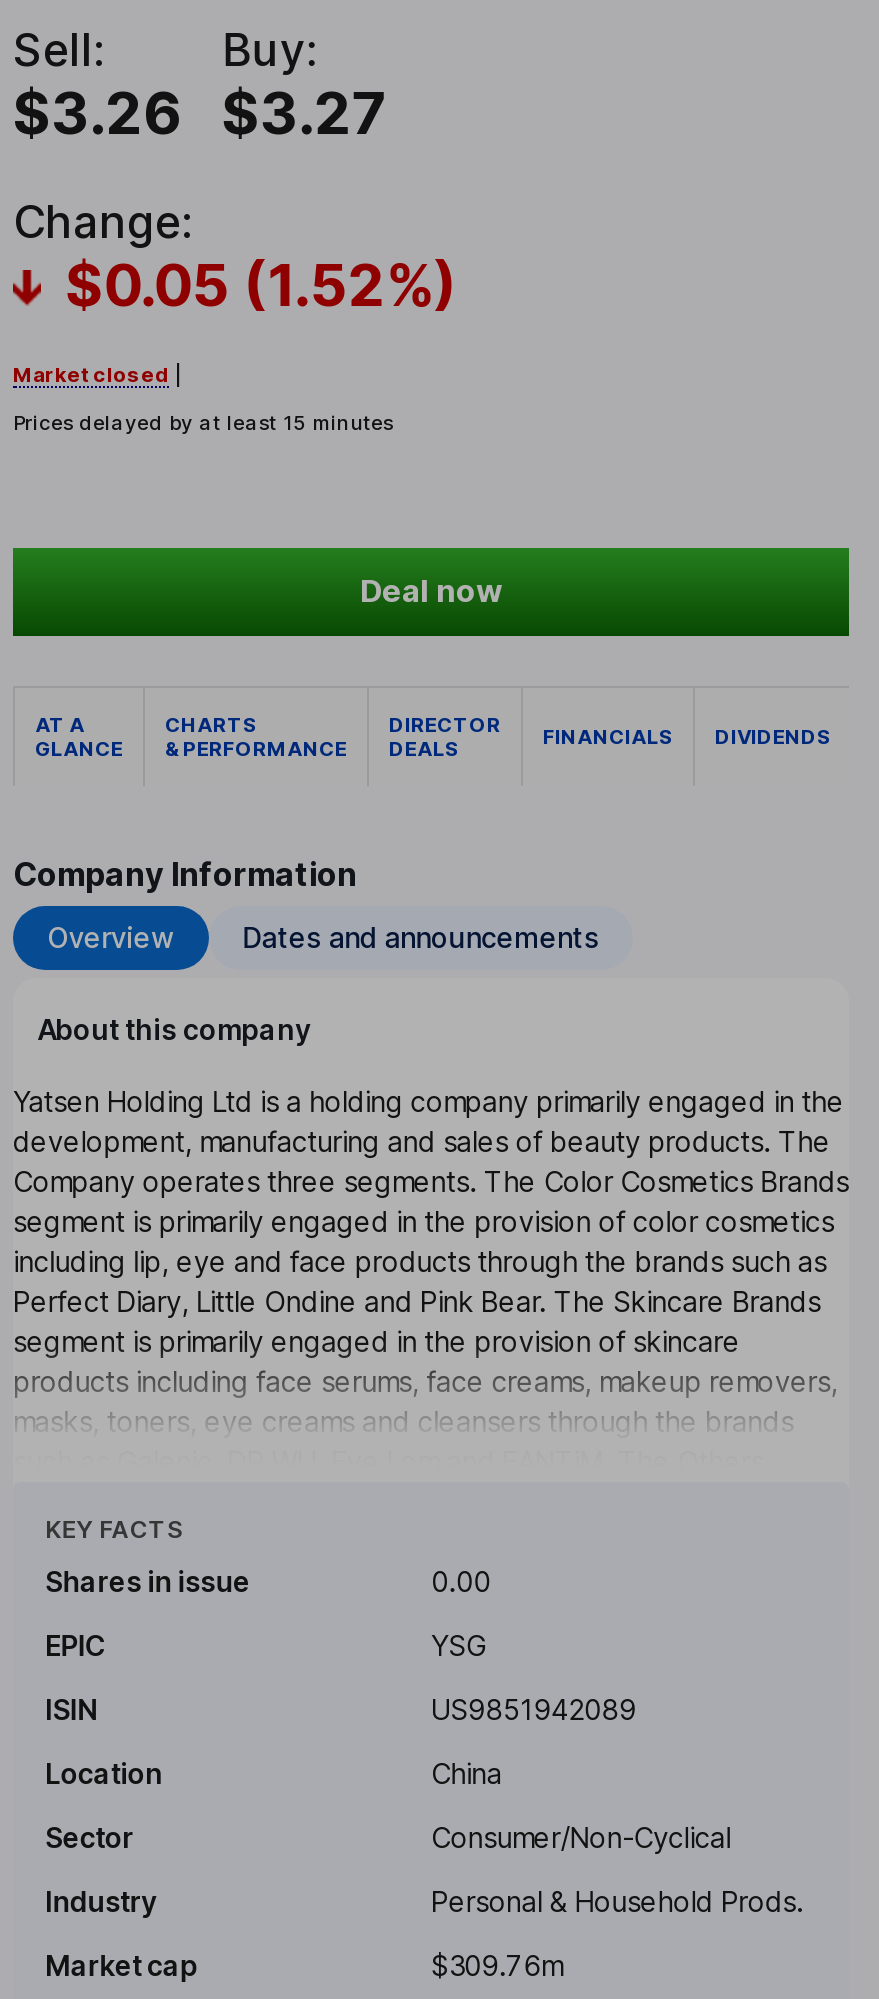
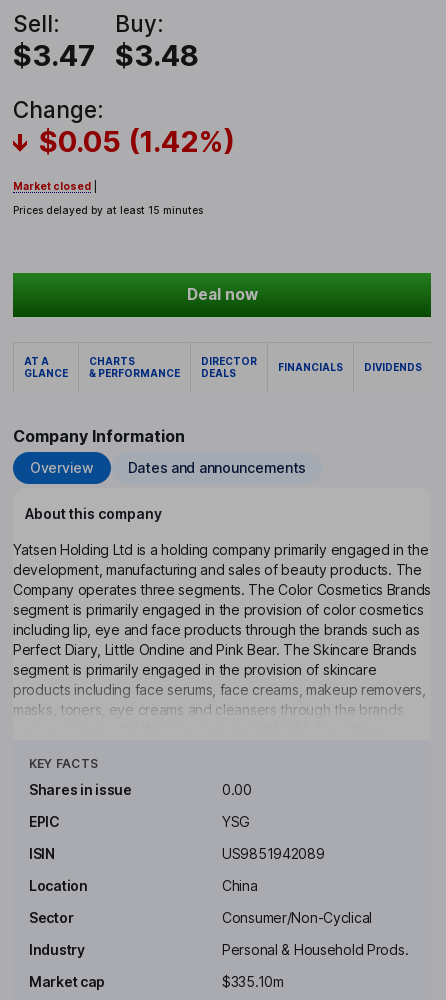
[13,78,181,148] $3.26 -> [13,38,95,73] $3.47
[222,78,386,148] $3.27 -> [115,38,199,73] $3.48
[65,250,457,320] $0.05 (1.52%) -> [39,124,235,159] $0.05 (1.42%)
[431,1947,562,1981] $309.76m -> [222,973,284,990] $335.10m

